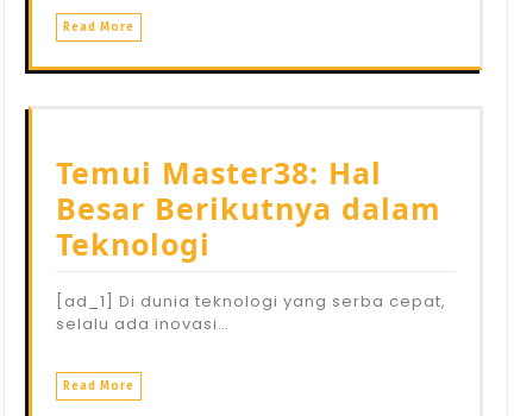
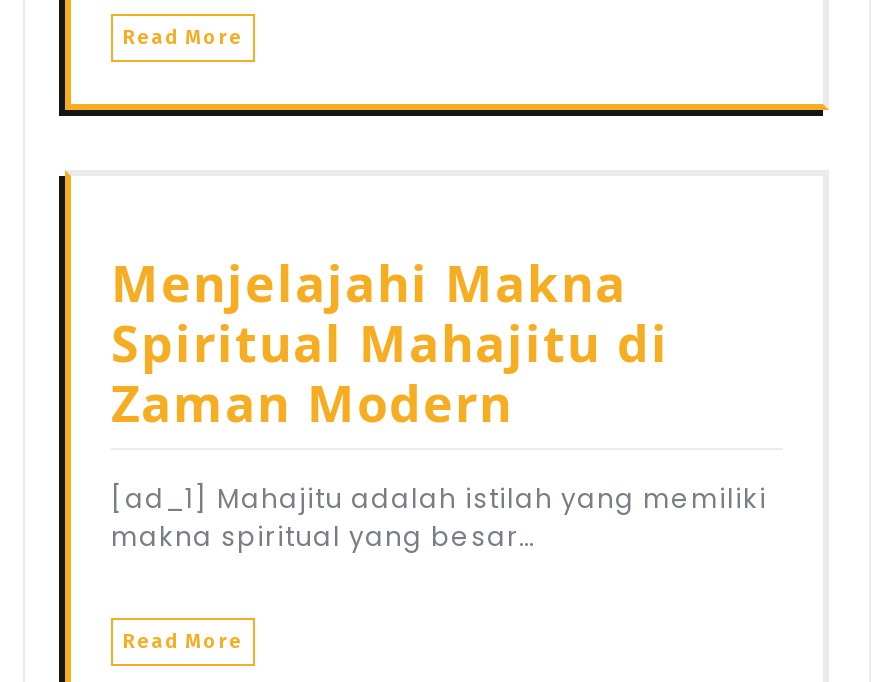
[56,152,441,264] Temui Master38: Hal | Besar Berikutnya dalam | Teknologi -> [111,247,669,435] Menjelajahi Makna | Spiritual Mahajitu di | Zaman Modern
[56,290,446,335] [ad_1] Di dunia teknologi yang serba cepat, | selalu ada inovasi… -> [111,479,767,555] [ad_1] Mahajitu adalah istilah yang memiliki | makna spiritual yang besar…

